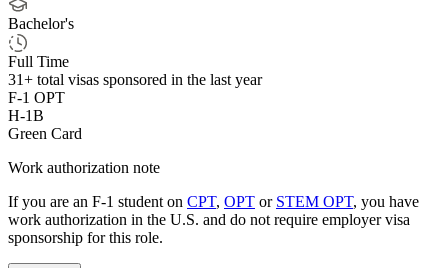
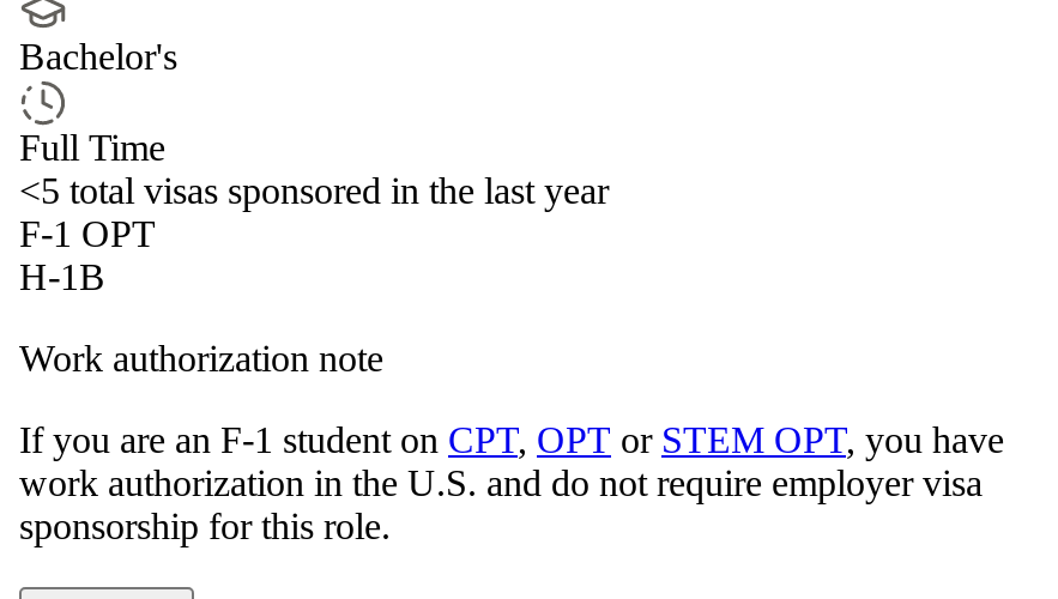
[8,70,262,87] 31+ total visas sponsored in the last year -> [19,169,609,210] <5 total visas sponsored in the last year
[8,124,82,141] Green Card -> none

